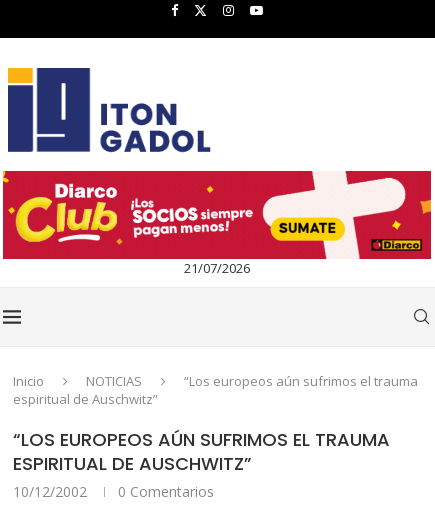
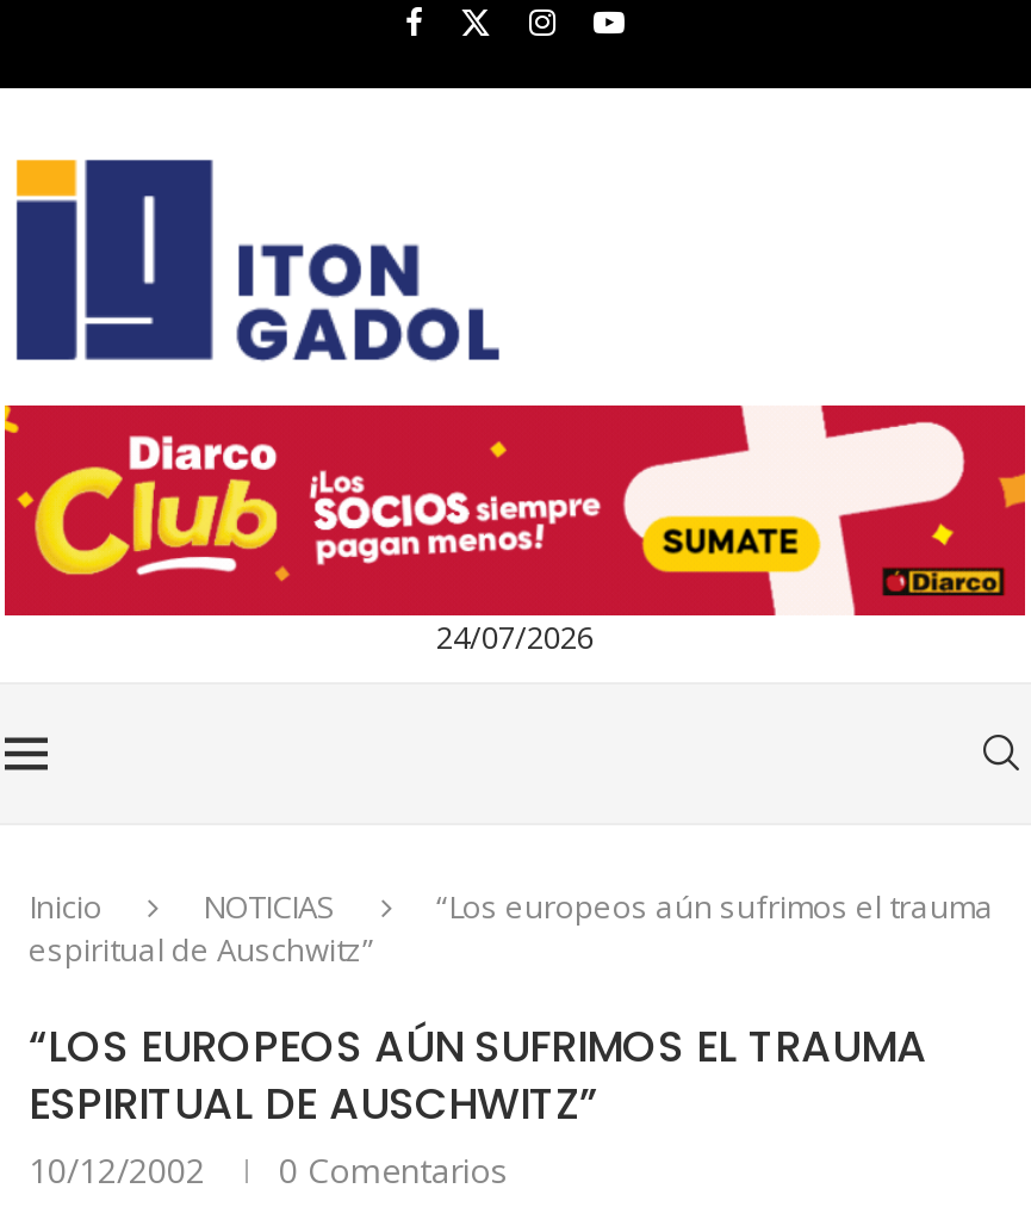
[184,259,250,277] 21/07/2026 -> [436,615,594,658] 24/07/2026

